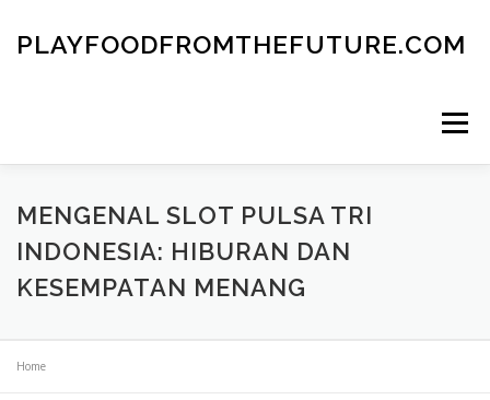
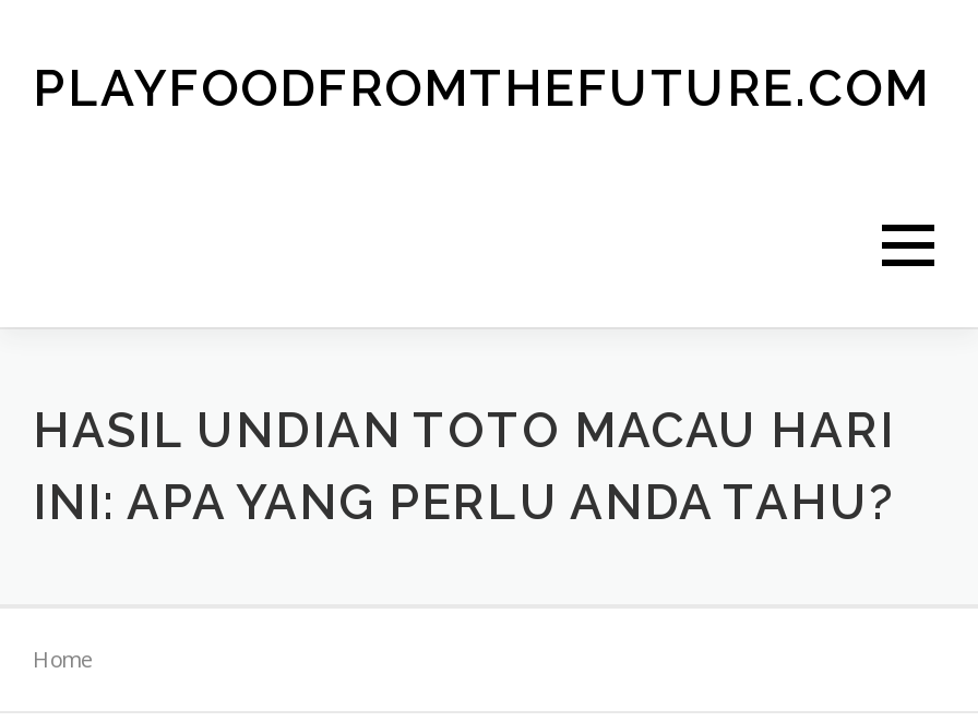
[16,201,373,302] MENGENAL SLOT PULSA TRI | INDONESIA: HIBURAN DAN | KESEMPATAN MENANG -> [33,401,895,530] HASIL UNDIAN TOTO MACAU HARI | INI: APA YANG PERLU ANDA TAHU?

